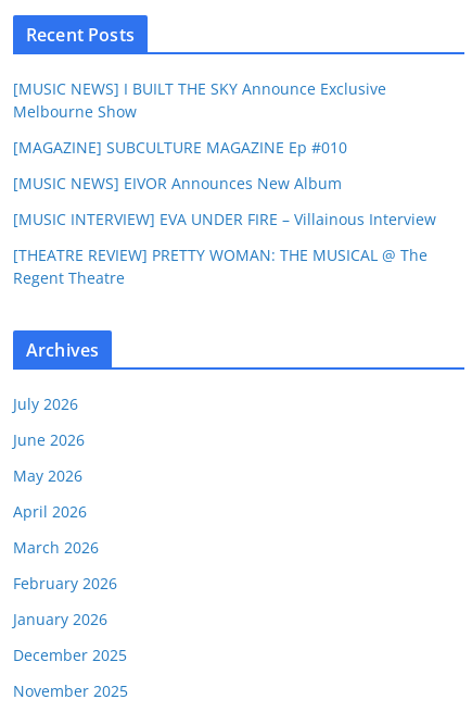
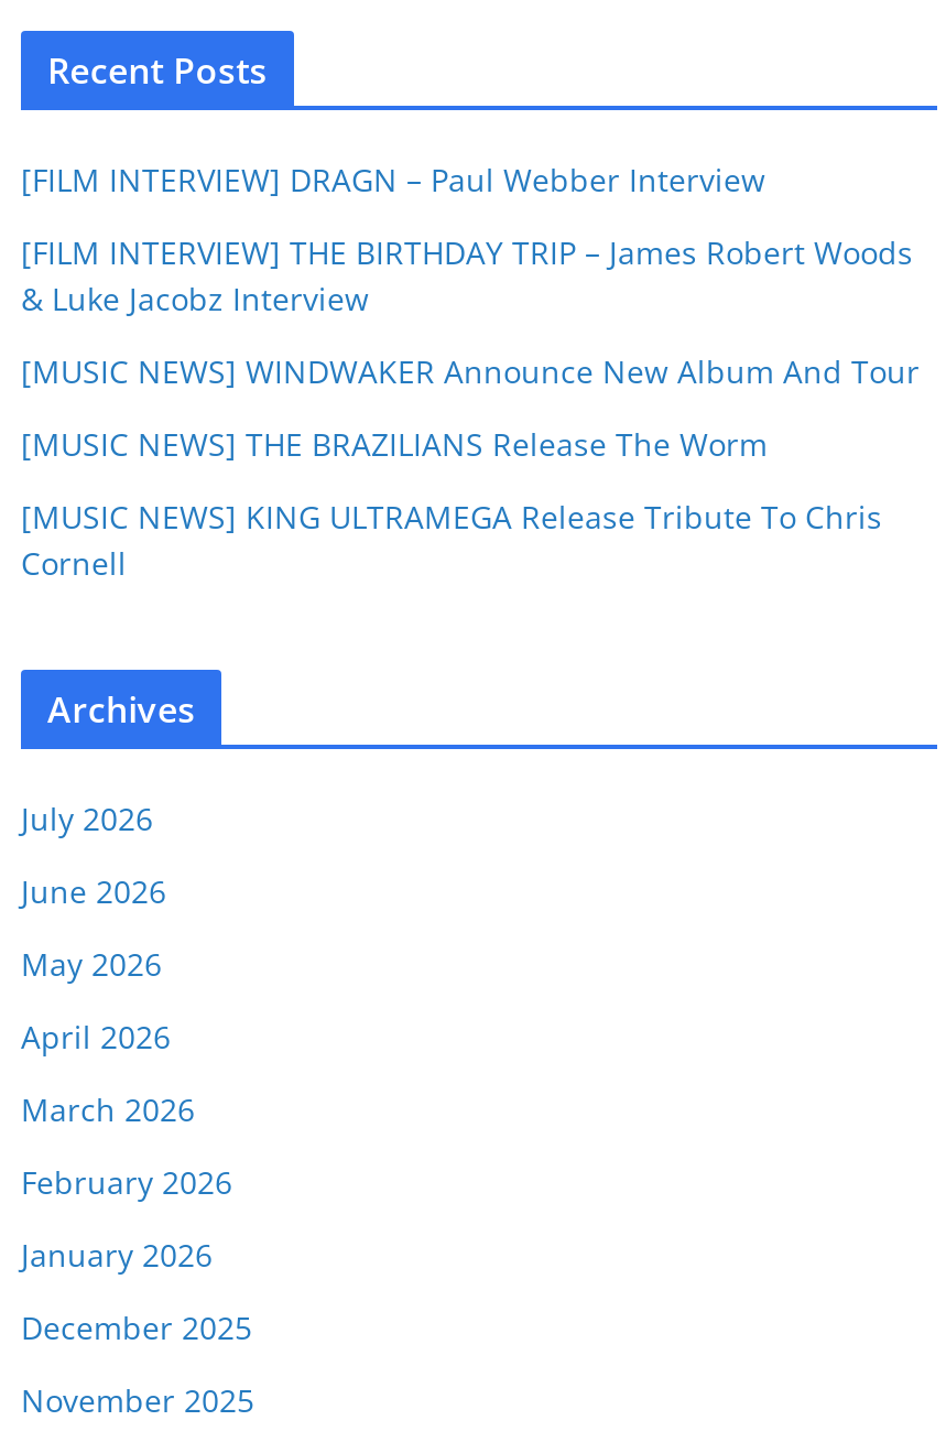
[13,78,386,122] [MUSIC NEWS] I BUILT THE SKY Announce Exclusive | Melbourne Show -> [21,159,765,200] [FILM INTERVIEW] DRAGN – Paul Webber Interview
[13,137,347,158] [MAGAZINE] SUBCULTURE MAGAZINE Ep #010 -> [21,231,913,319] [FILM INTERVIEW] THE BIRTHDAY TRIP – James Robert Woods | & Luke Jacobz Interview
[13,173,342,193] [MUSIC NEWS] EIVOR Announces New Album -> [21,350,920,392] [MUSIC NEWS] WINDWAKER Announce New Album And Tour
[13,209,436,229] [MUSIC INTERVIEW] EVA UNDER FIRE – Villainous Interview -> [21,423,768,465] [MUSIC NEWS] THE BRAZILIANS Release The Worm
[13,245,428,288] [THEATRE REVIEW] PRETTY WOMAN: THE MUSICAL @ The | Regent Theatre -> [21,496,882,584] [MUSIC NEWS] KING ULTRAMEGA Release Tribute To Chris | Cornell

